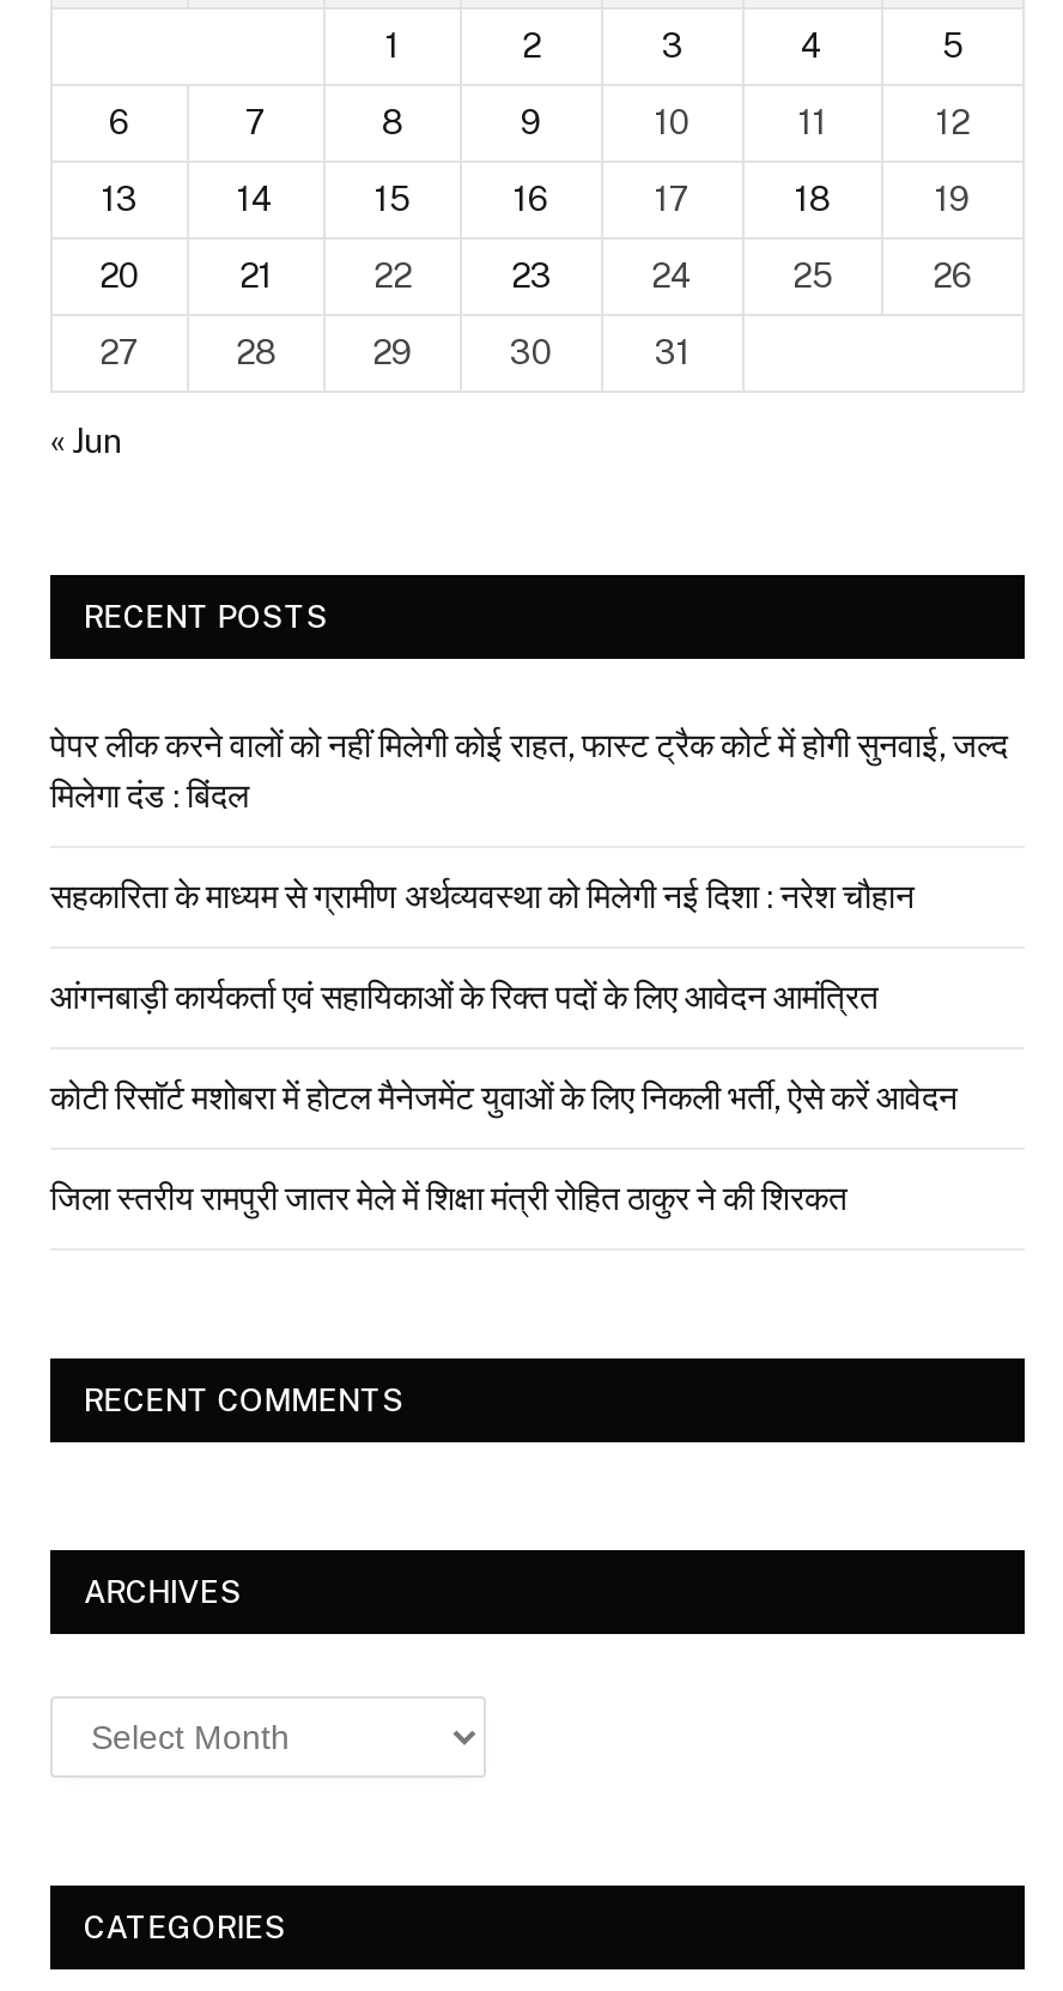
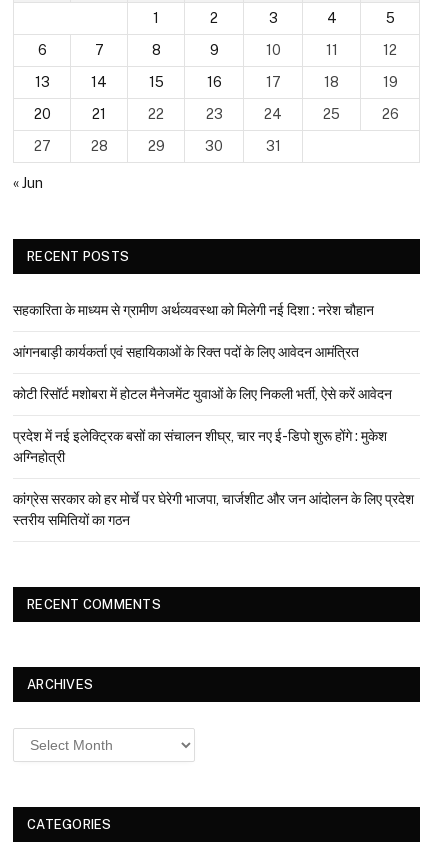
[50,727,1008,816] पेपर लीक करने वालों को नहीं मिलेगी कोई राहत, फास्ट ट्रैक कोर्ट में होगी सुनवाई, जल्द | मिलेगा दंड : बिंदल -> none
moved [50,878,958,1117] -> [13,302,392,402]: सहकारिता के माध्यम से ग्रामीण अर्थव्यवस्था को मिलेगी नई दिशा : नरेश चौहान | आंगनबाड़ी कार्यकर्ता एवं सहायिकाओं के रिक्त पदों के लिए आवेदन आमंत्रित | कोटी रिसॉर्ट मशोबरा में होटल मैनेजमेंट युवाओं के लिए निकली भर्ती, ऐसे करें आवेदन
[50,1180,848,1218] जिला स्तरीय रामपुरी जातर मेले में शिक्षा मंत्री रोहित ठाकुर ने की शिरकत -> [13,428,414,528] प्रदेश में नई इलेक्ट्रिक बसों का संचालन शीघ्र, चार नए ई-डिपो शुरू होंगे : मुकेश | अग्निहोत्री | कांग्रेस सरकार को हर मोर्चे पर घेरेगी भाजपा, चार्जशीट और जन आंदोलन के लिए प्रदेश | स्तरीय समितियों का गठन

